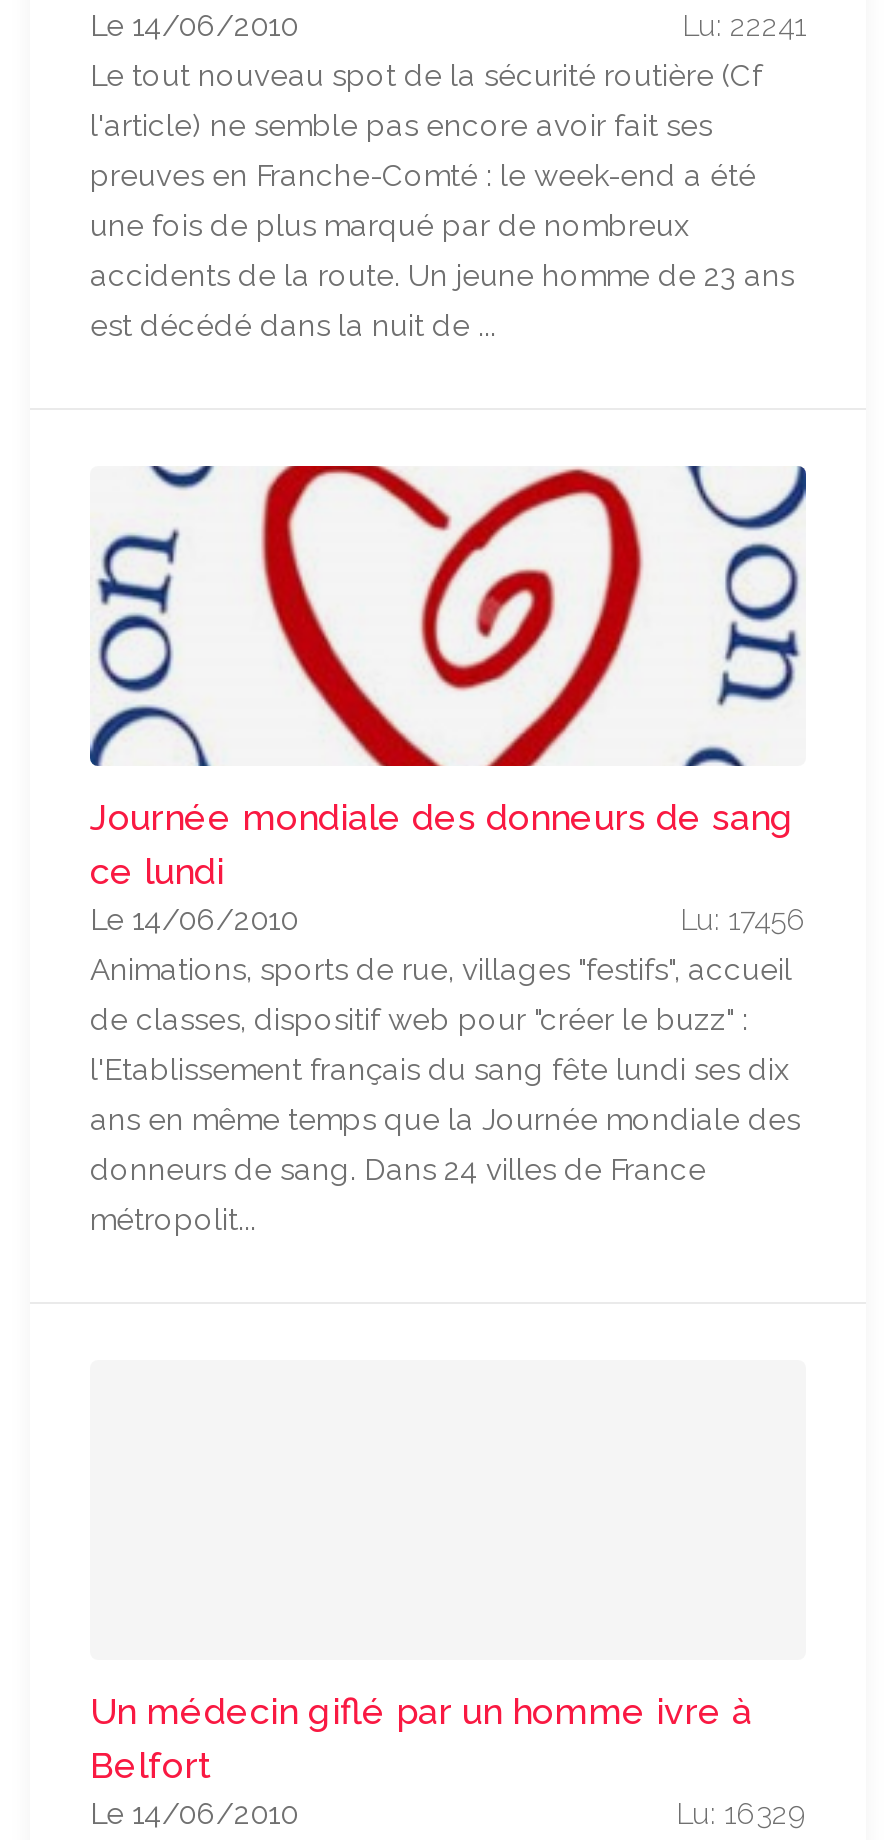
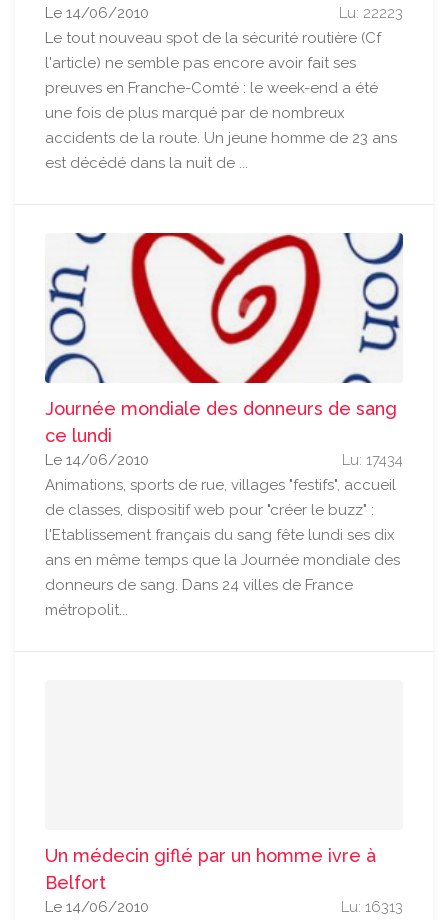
[682,8,806,44] Lu: 22241 -> [339,4,403,22] Lu: 22223
[680,902,806,938] Lu: 17456 -> [342,451,403,469] Lu: 17434
[676,1796,806,1832] Lu: 16329 -> [341,898,403,916] Lu: 16313

